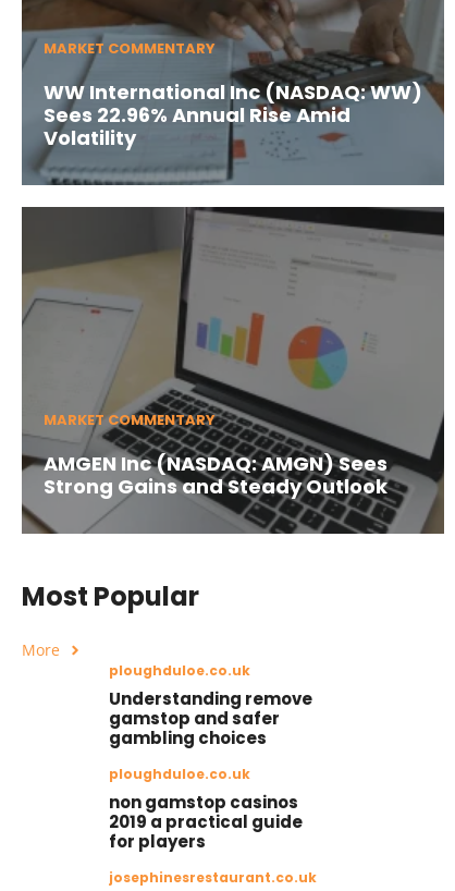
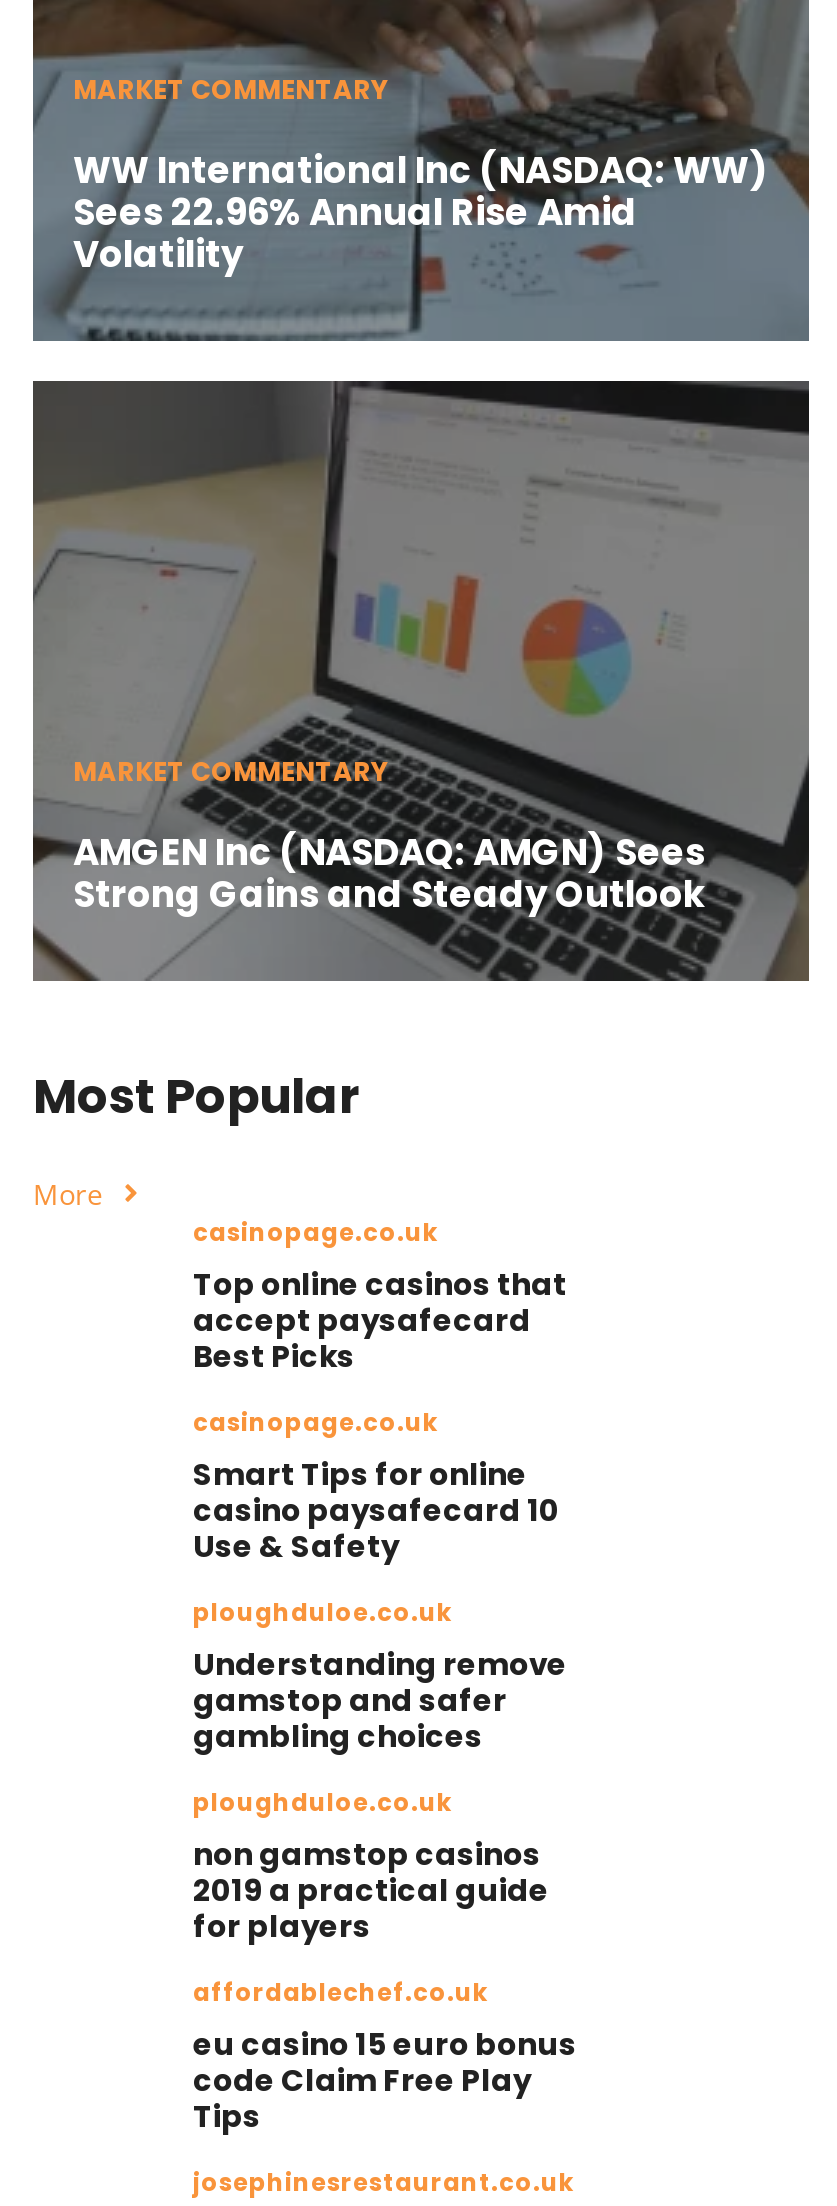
none -> [193,1214,567,1566] casinopage.co.uk | Top online casinos that | accept paysafecard | Best Picks | casinopage.co.uk | Smart Tips for online | casino paysafecard 10 | Use & Safety
none -> [193,1974,577,2136] affordablechef.co.uk | eu casino 15 euro bonus | code Claim Free Play | Tips

